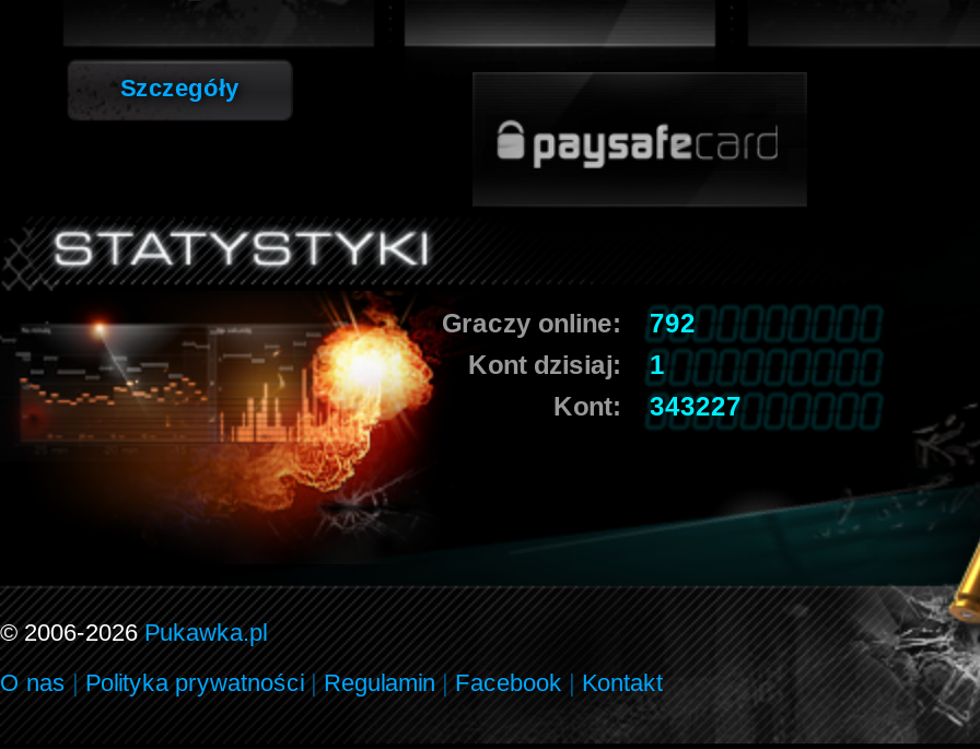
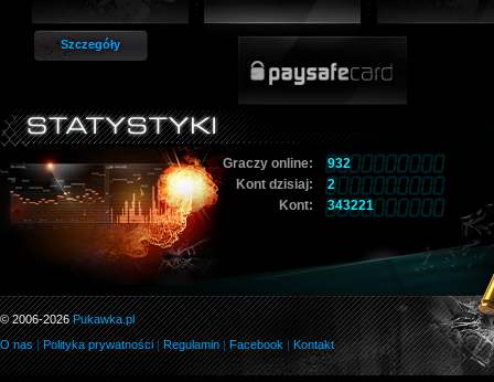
[442,309,696,340] Graczy online: 792 -> [223,156,351,171] Graczy online: 932
[468,351,665,381] Kont dzisiaj: 1 -> [236,177,335,192] Kont dzisiaj: 2
[553,392,742,423] Kont: 343227 -> [279,198,374,213] Kont: 343221

